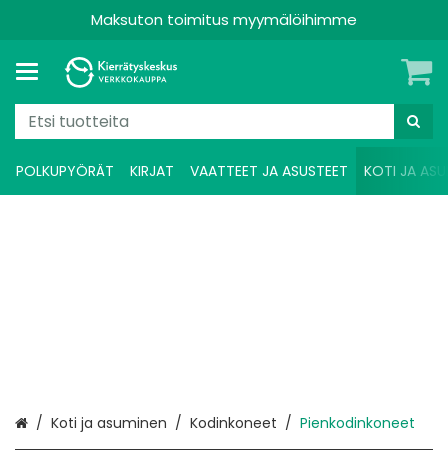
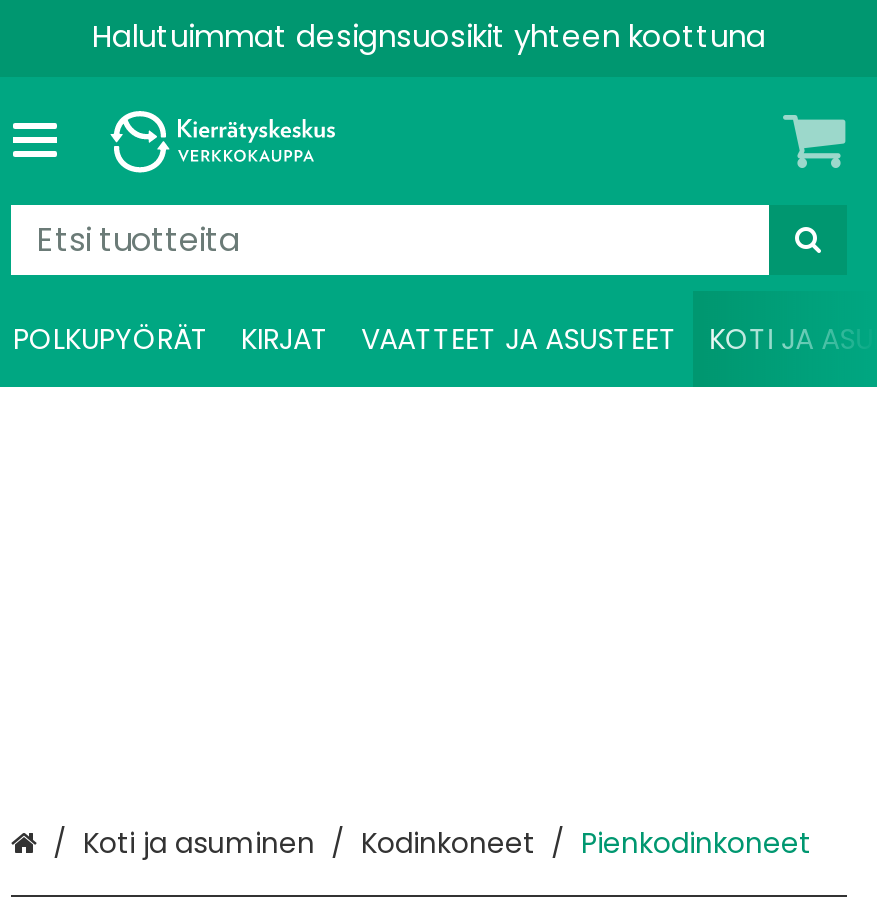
[91,9,357,30] Maksuton toimitus myymälöihimme -> [92,15,766,57] Halutuimmat designsuosikit yhteen koottuna

